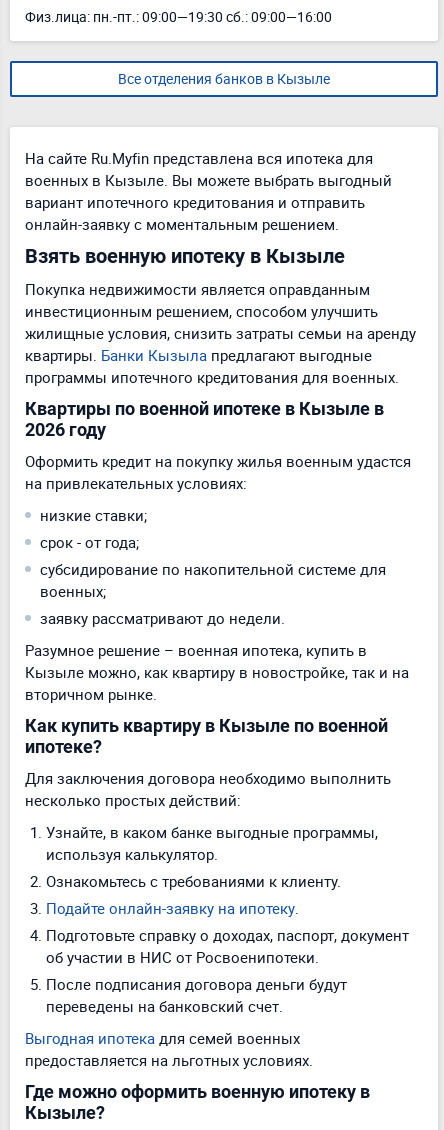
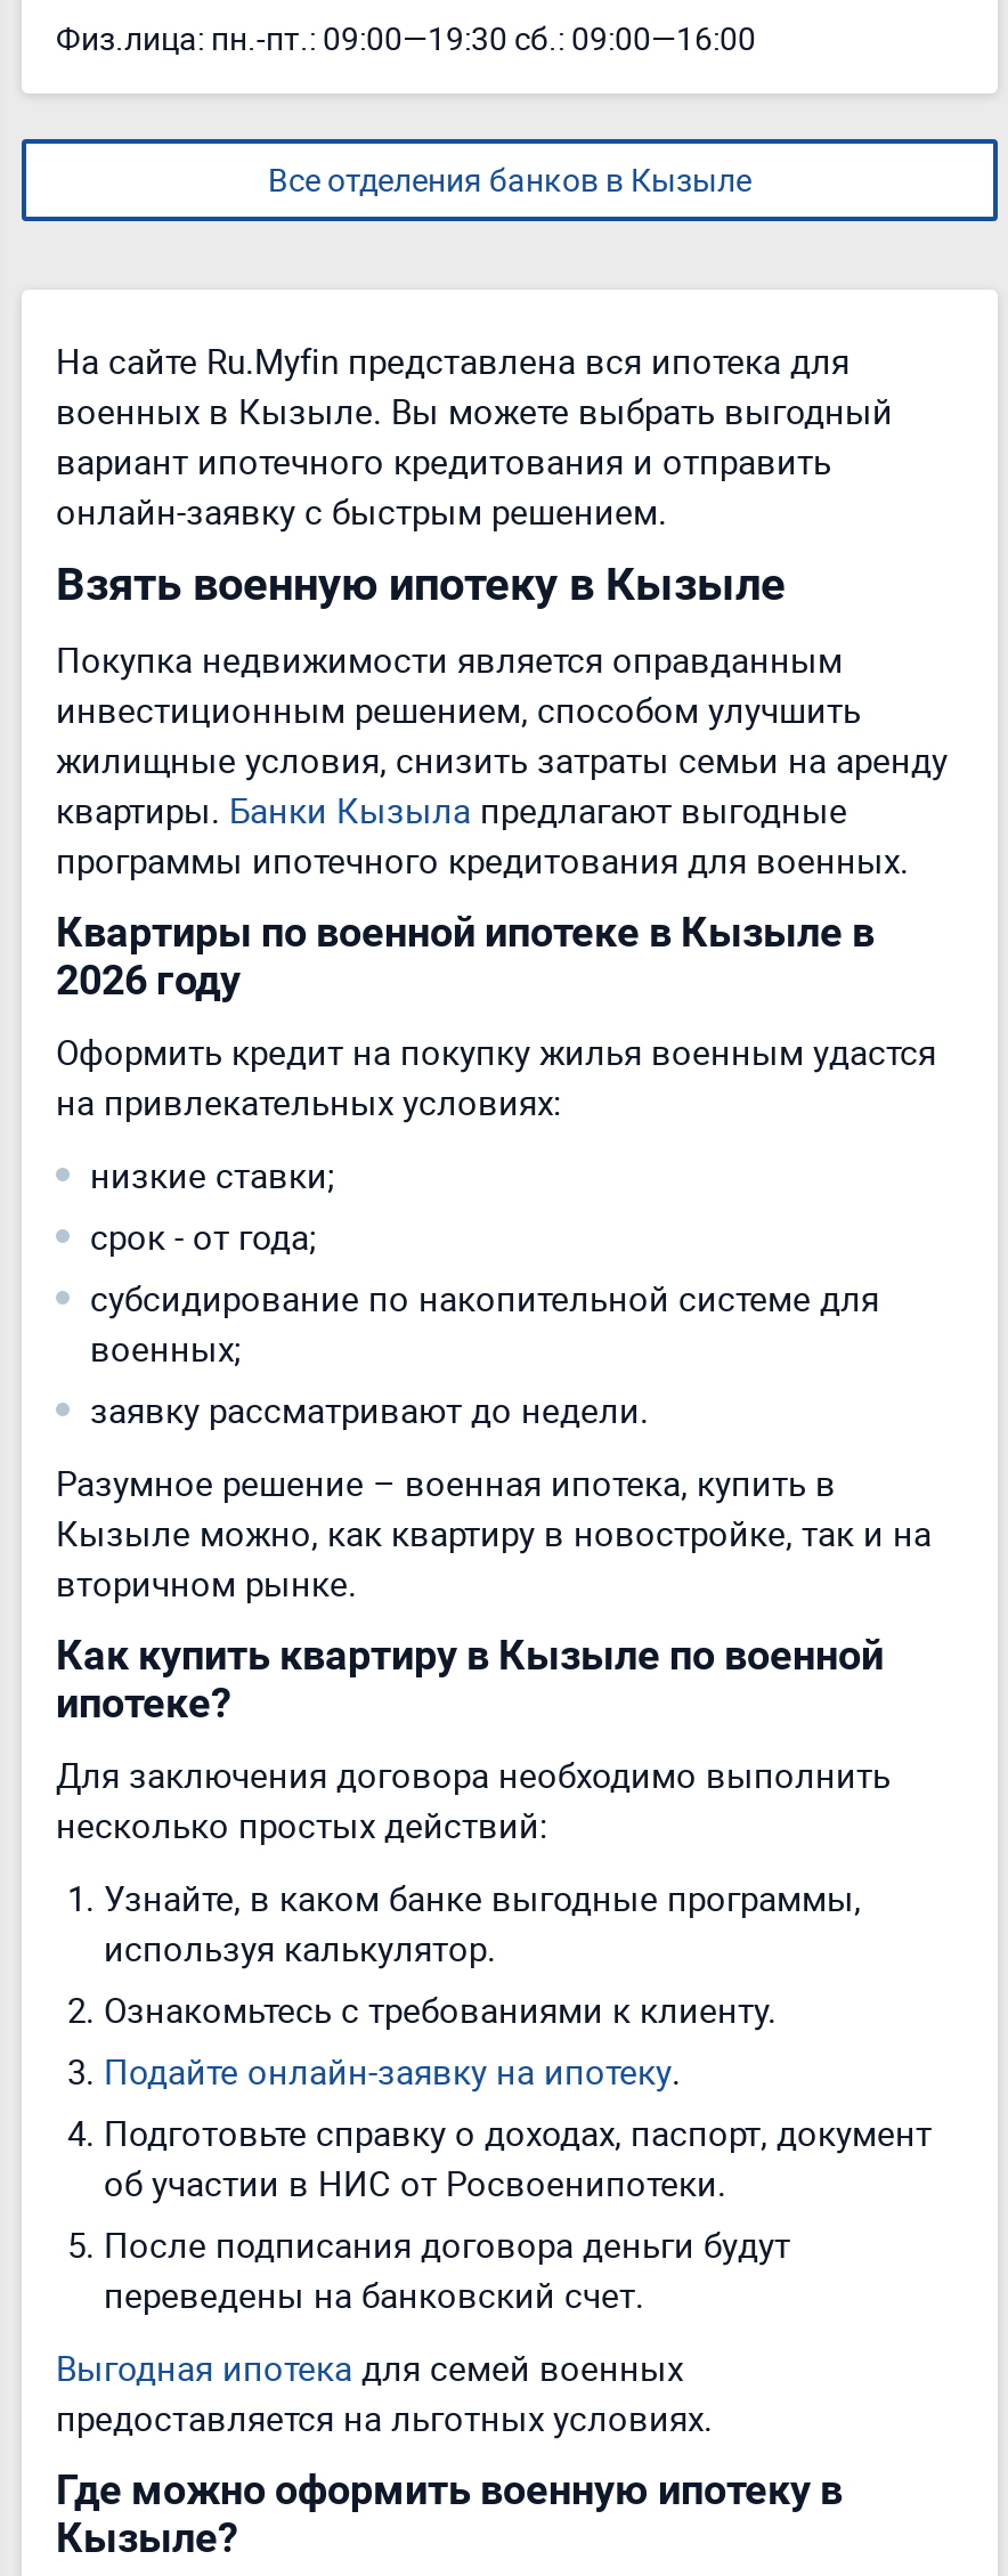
[25,214,339,234] онлайн-заявку с моментальным решением. -> [56,488,667,534] онлайн-заявку с быстрым решением.

